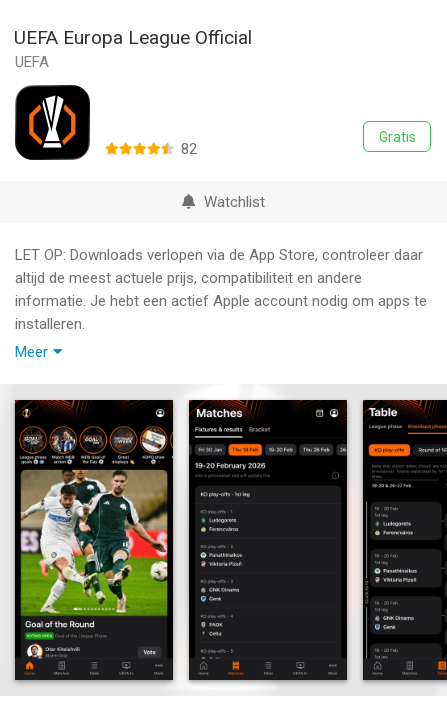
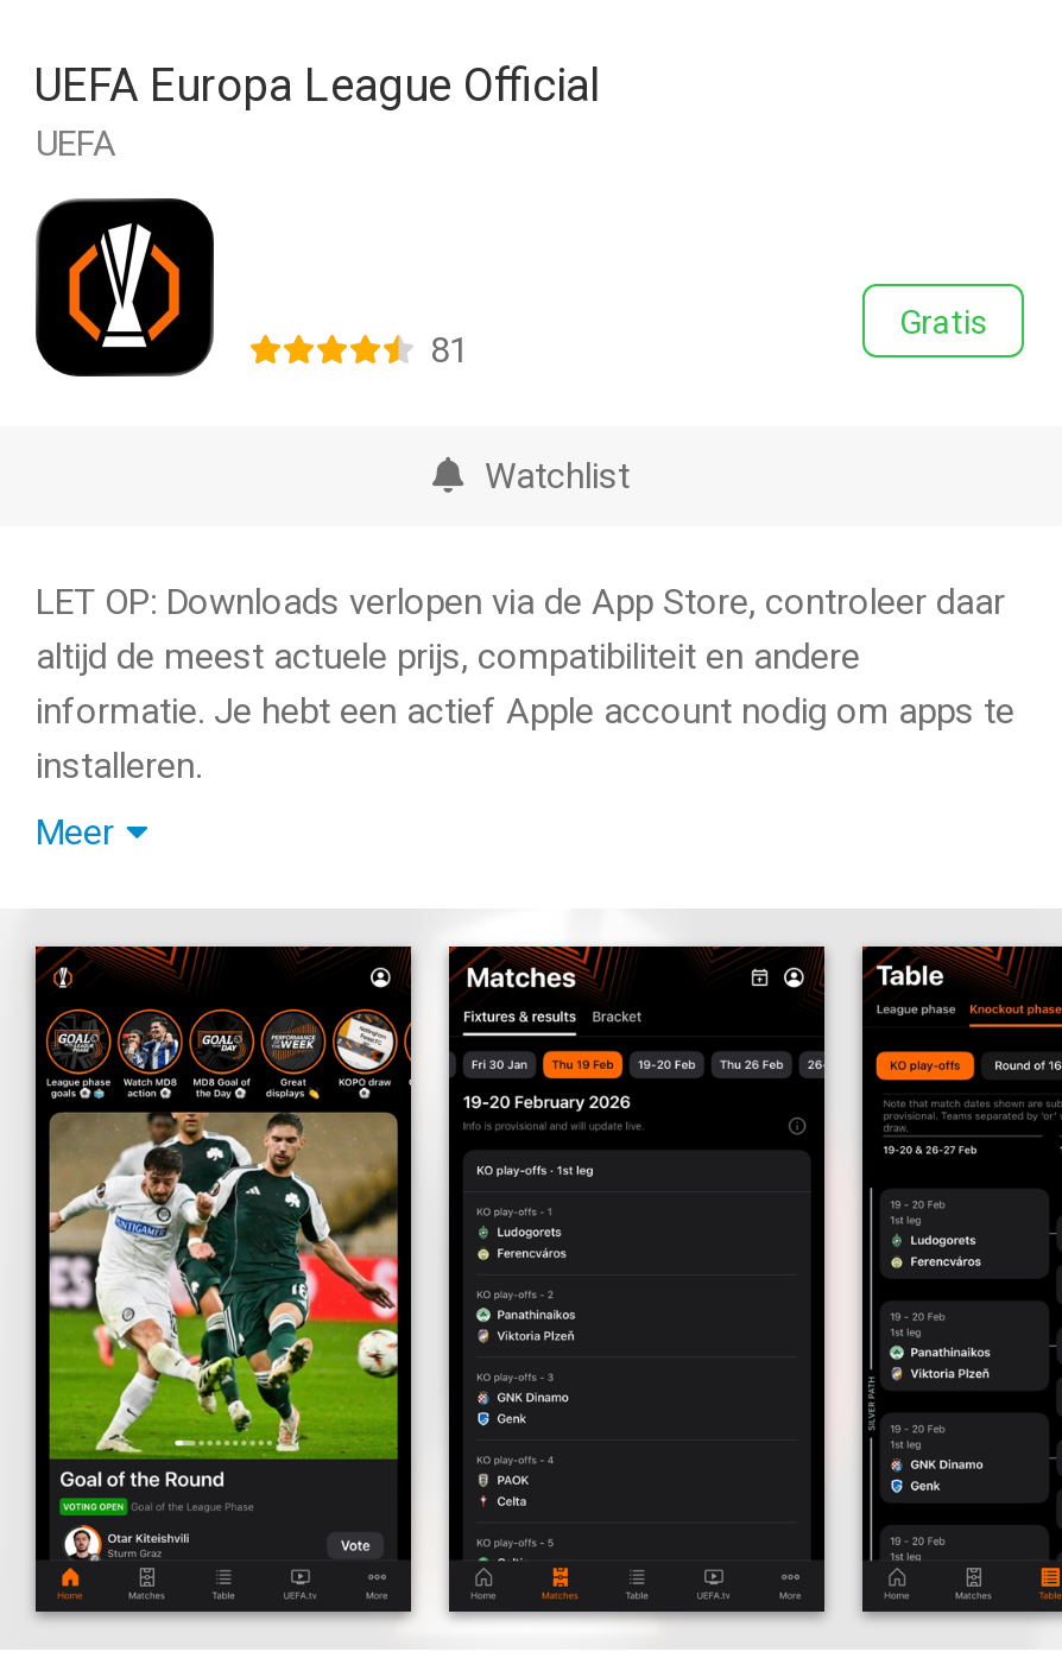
[181,140,197,158] 82 -> [430,329,468,372] 81

